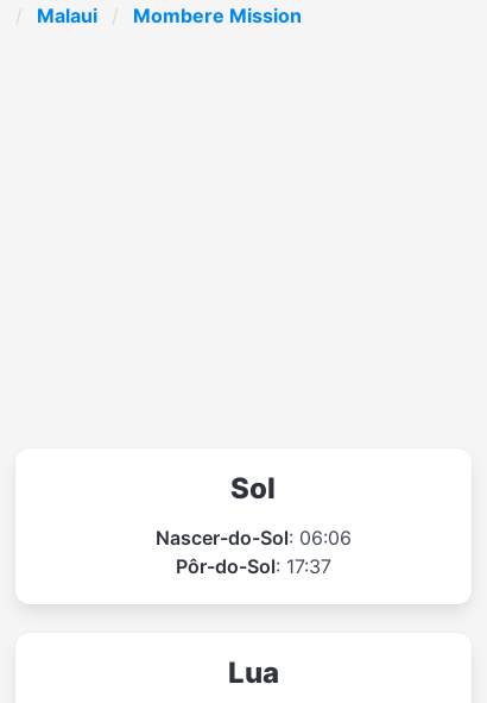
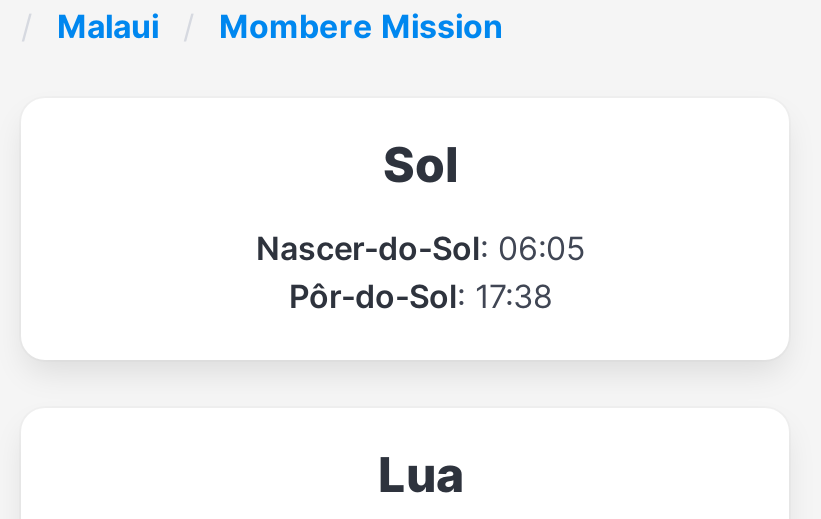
[155,525,351,549] Nascer-do-Sol: 06:06 -> [256,227,586,267] Nascer-do-Sol: 06:05
[175,554,331,578] Pôr-do-Sol: 17:37 -> [289,275,553,315] Pôr-do-Sol: 17:38

